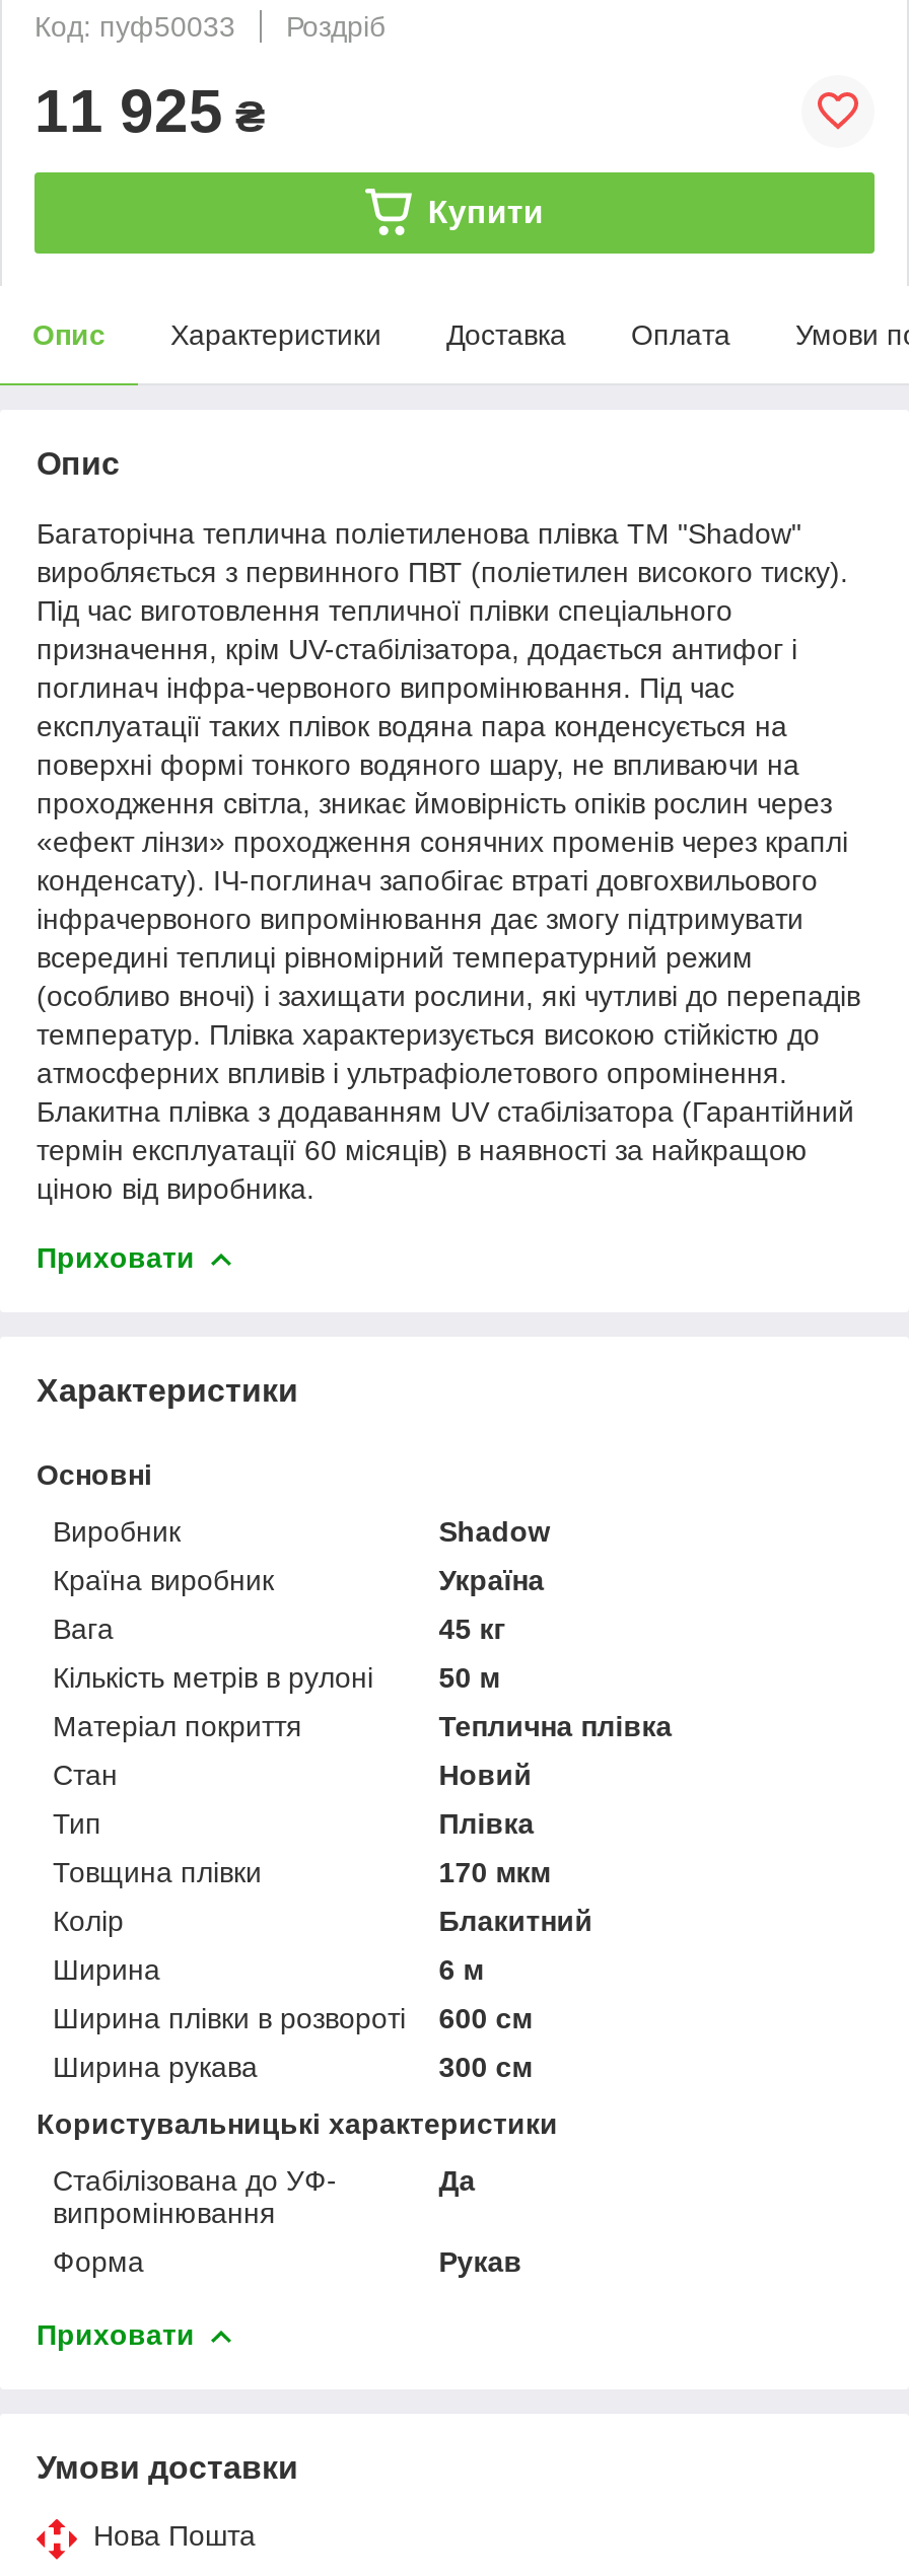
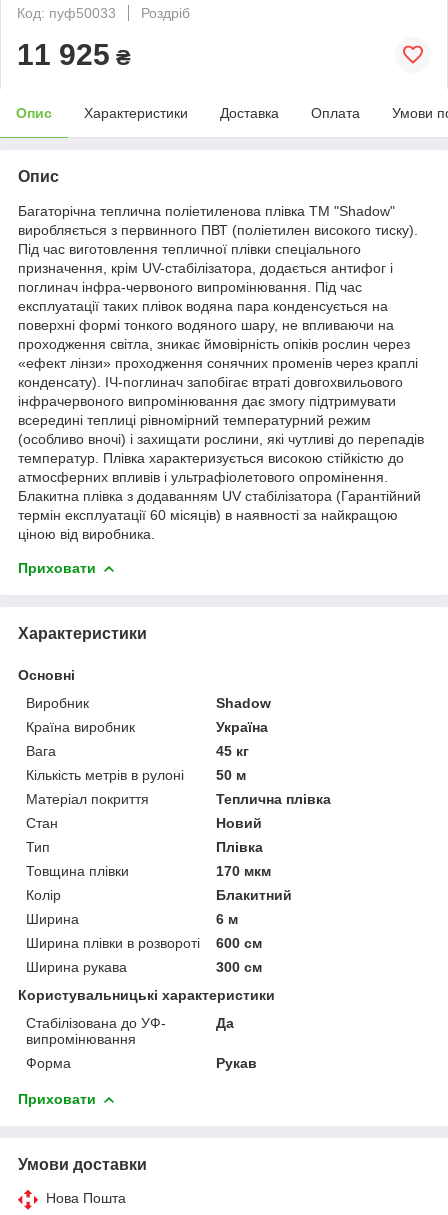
[428,194,544,229] Купити -> none

